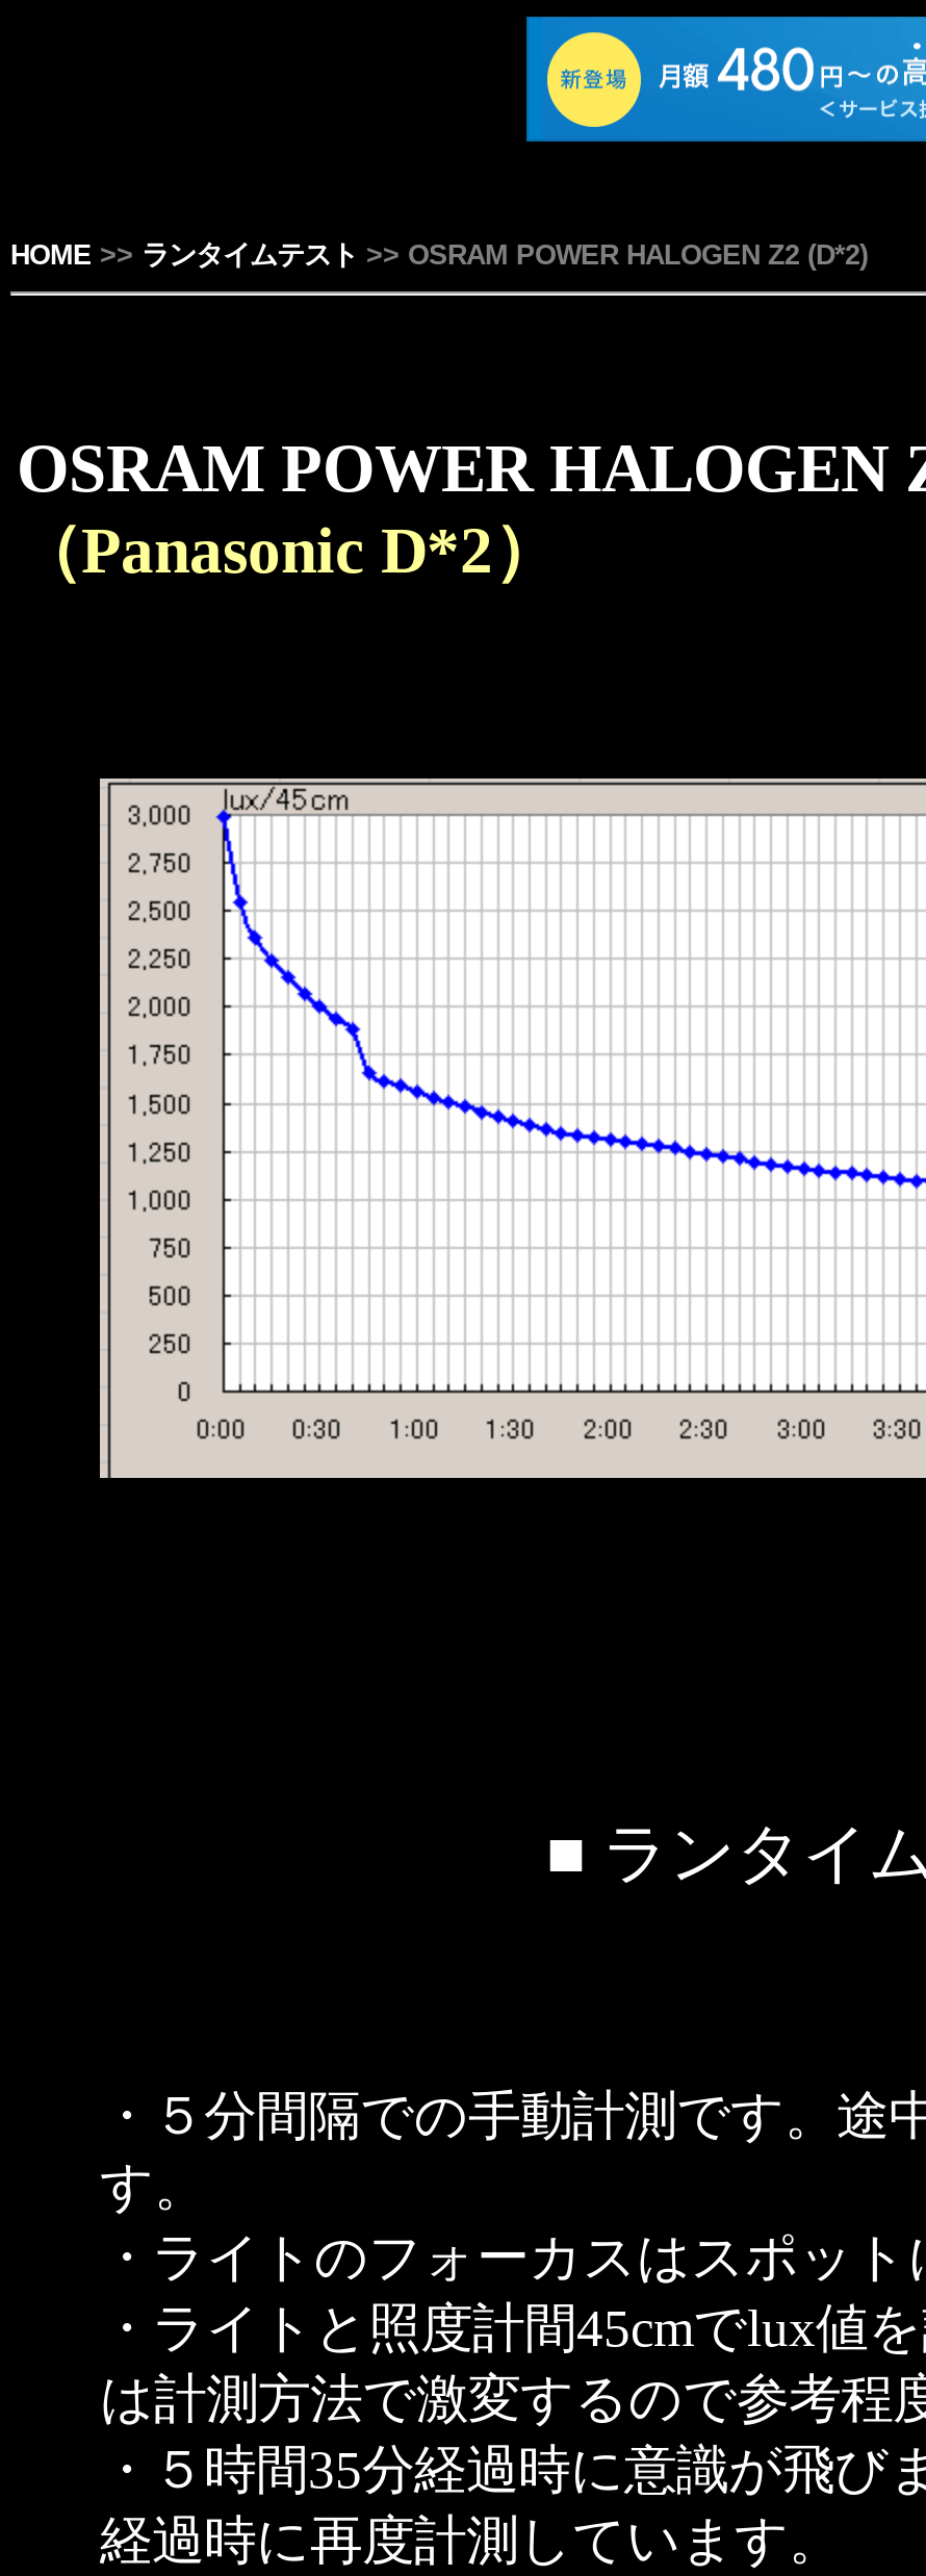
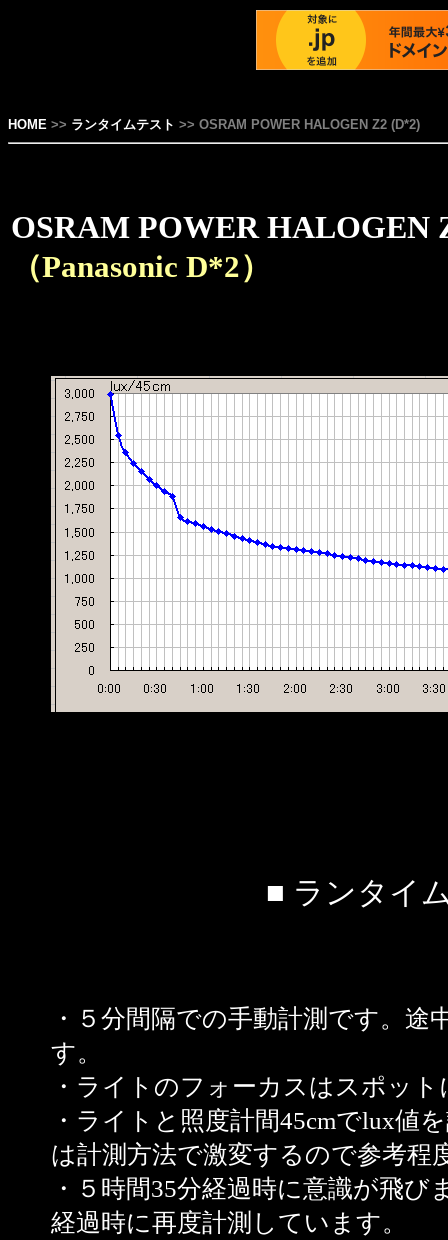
[524,15,920,144] [image] -> [255,9,445,71] [image]

